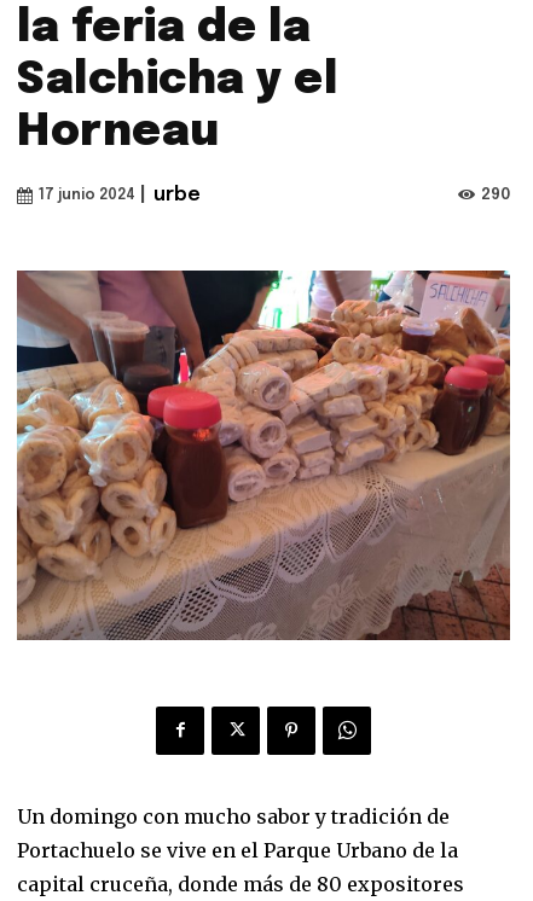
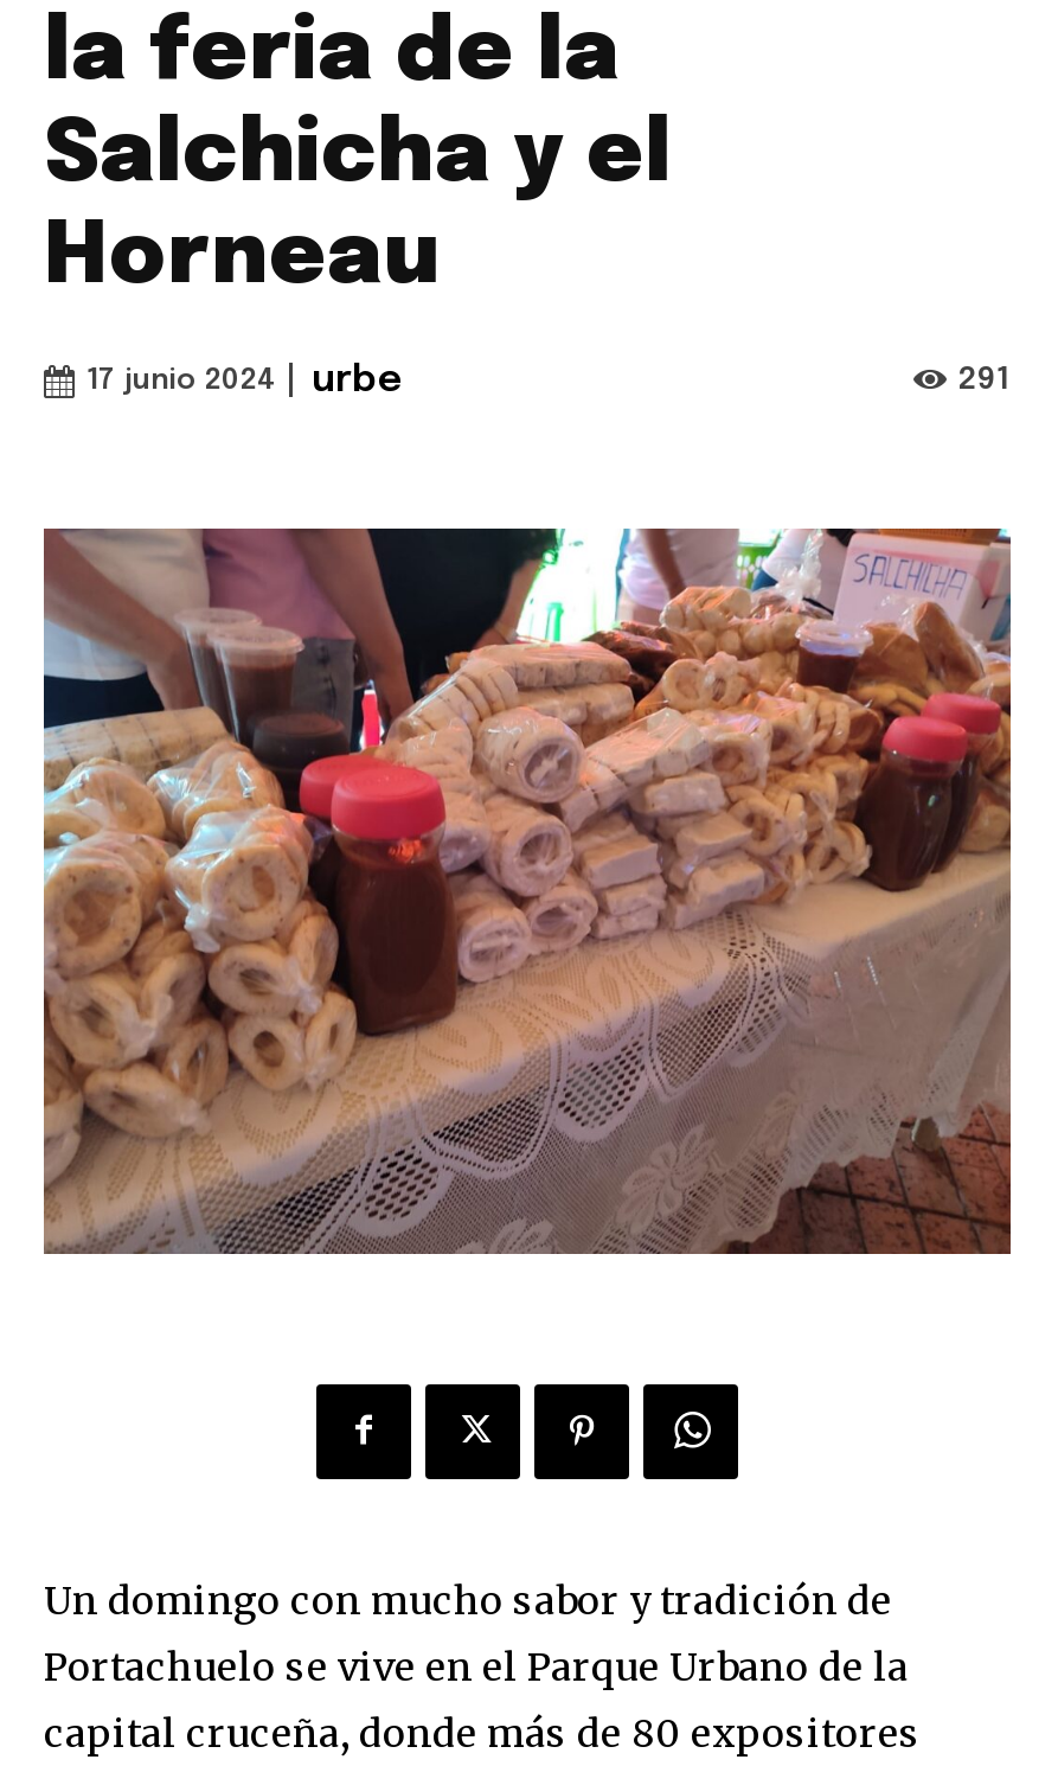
[481,187,510,203] 290 -> [958,365,1011,395] 291

